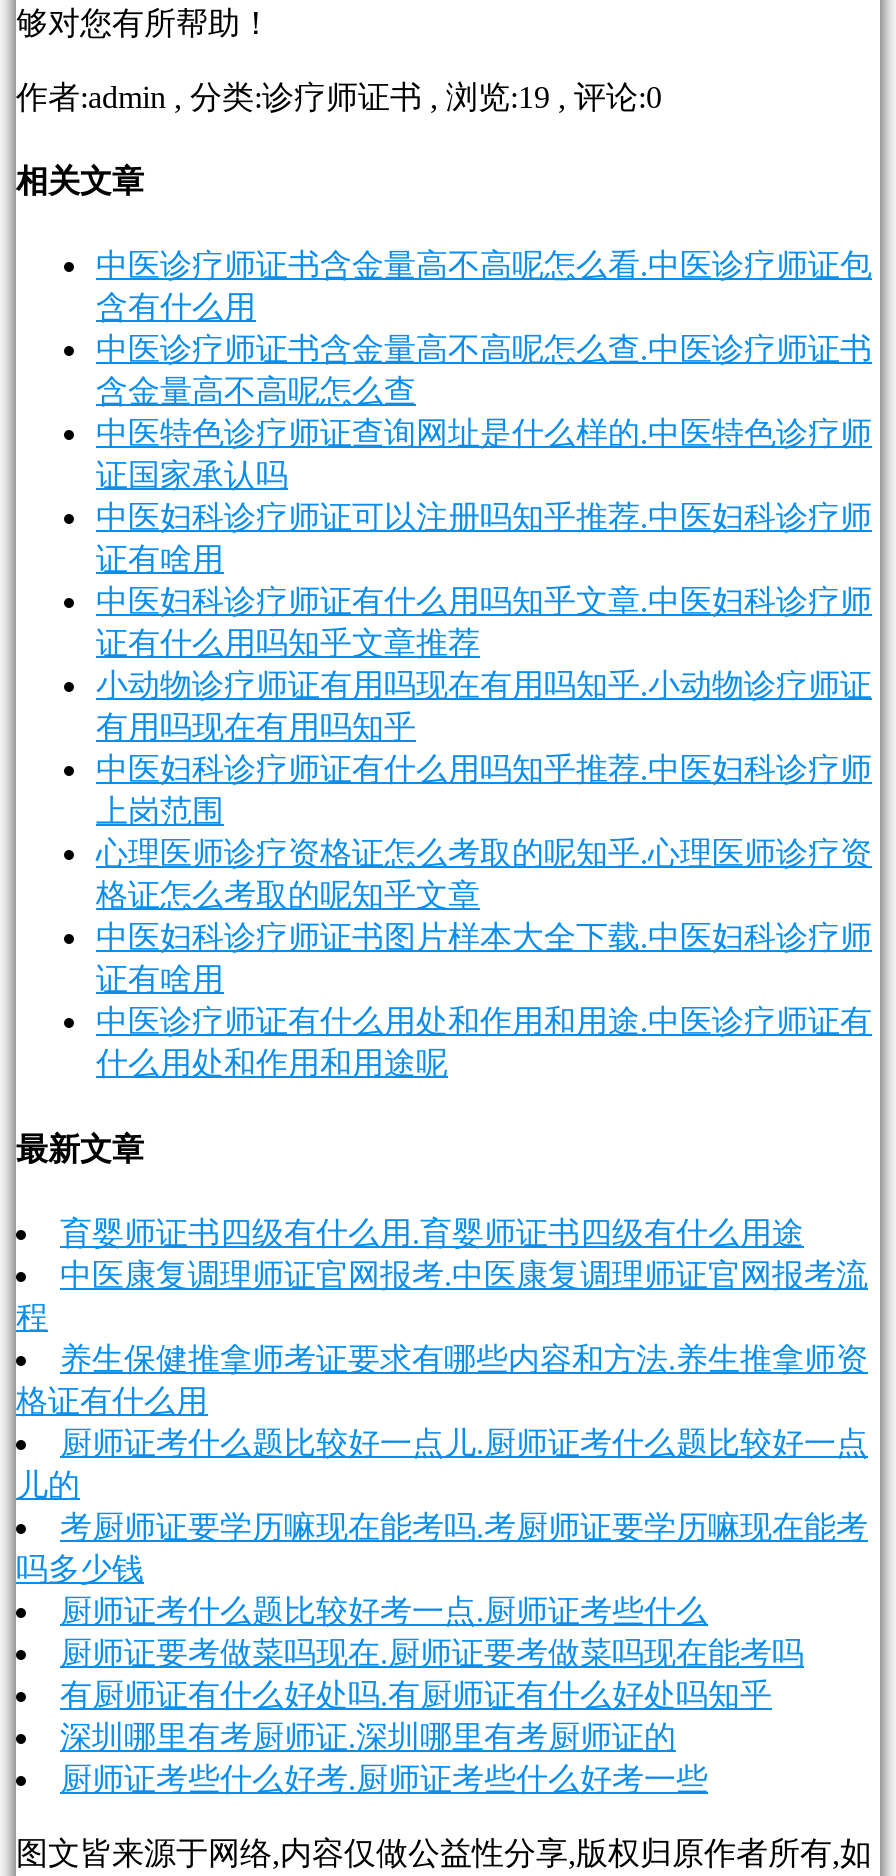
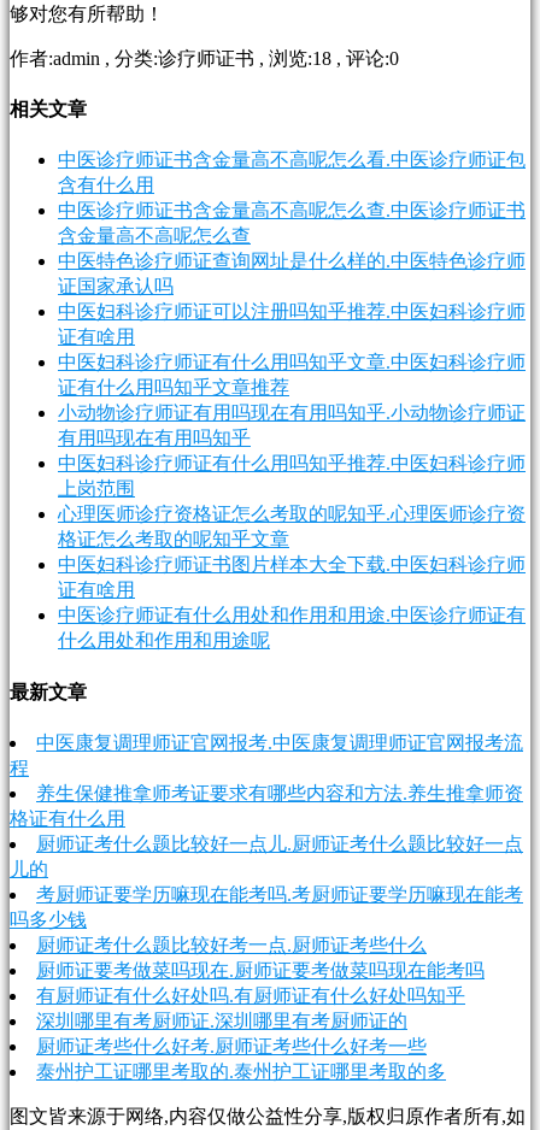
[16,80,662,114] 作者:admin , 分类:诊疗师证书 , 浏览:19 , 评论:0 -> [10,48,399,68] 作者:admin , 分类:诊疗师证书 , 浏览:18 , 评论:0
[60,1216,804,1250] 育婴师证书四级有什么用.育婴师证书四级有什么用途 -> none
moved [16,1258,868,1796] -> [10,732,523,1056]: 中医康复调理师证官网报考.中医康复调理师证官网报考流 | 程 | 养生保健推拿师考证要求有哪些内容和方法.养生推拿师资 | ... | 深圳哪里有考厨师证.深圳哪里有考厨师证的 | 厨师证考些什么好考.厨师证考些什么好考一些
none -> [36,1061,446,1082] 泰州护工证哪里考取的.泰州护工证哪里考取的多

